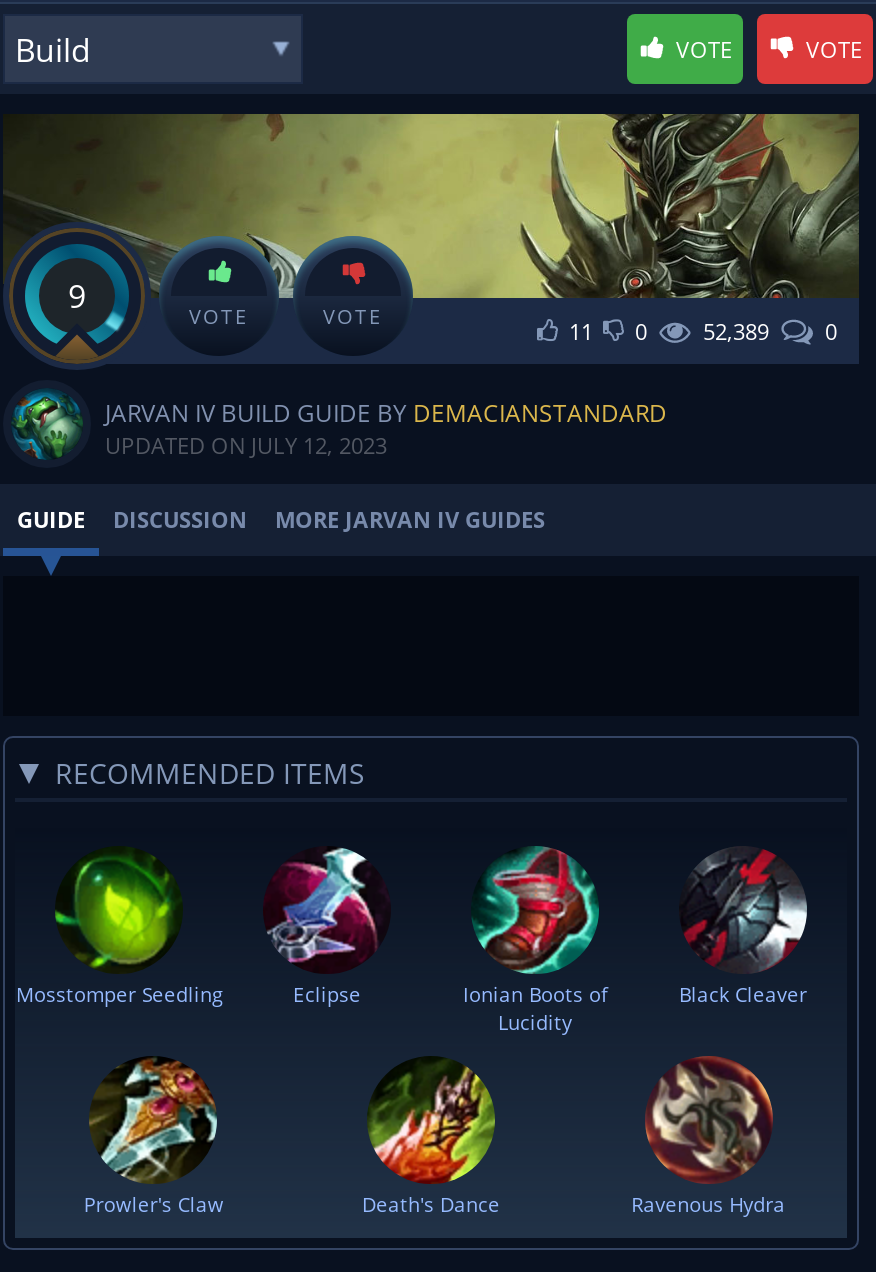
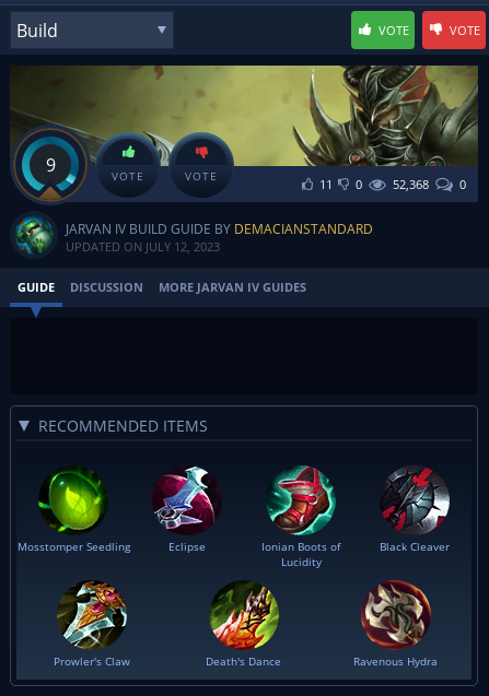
[569,316,837,346] 11 0 52,389 0 -> [319,176,466,192] 11 0 52,368 0

